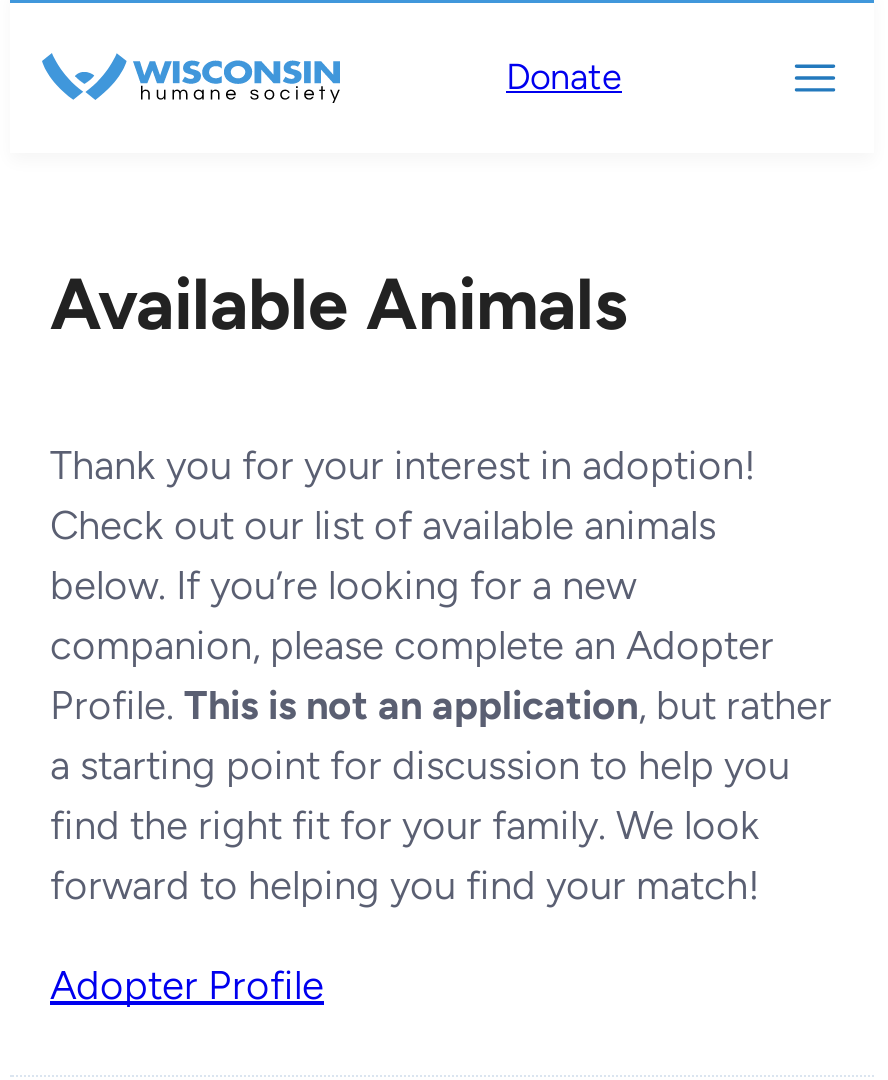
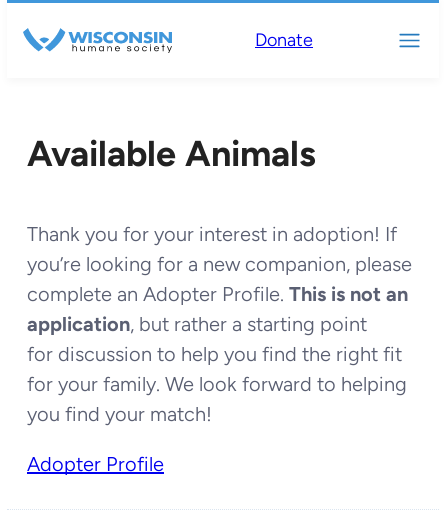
[50,441,832,909] Thank you for your interest in adoption! | Check out our list of available animals | below. If you’re looking for a new | companion, please complete an Adopter | Profile. This is not an application, but rather | a starting point for discussion to help you | find the right fit for your family. We look | forward to helping you find your match! -> [27,222,412,426] Thank you for your interest in adoption! If | you’re looking for a new companion, please | complete an Adopter Profile. This is not an | application, but rather a starting point | for discussion to help you find the right fit | for your family. We look forward to helping | you find your match!

